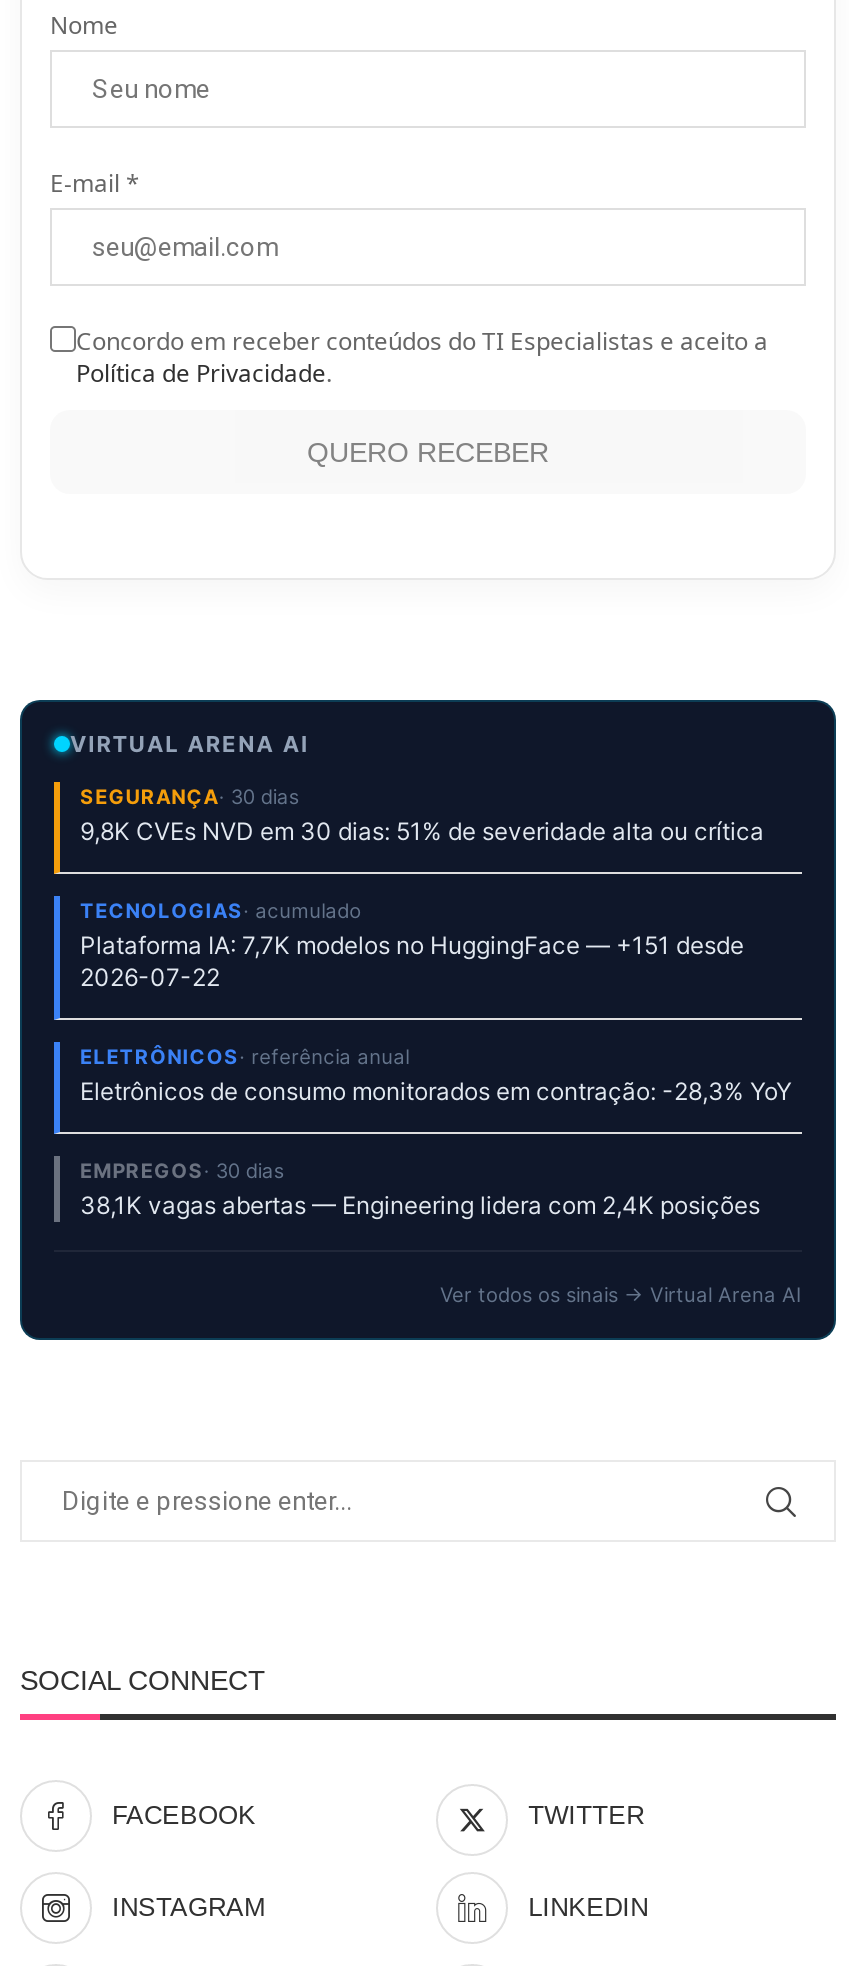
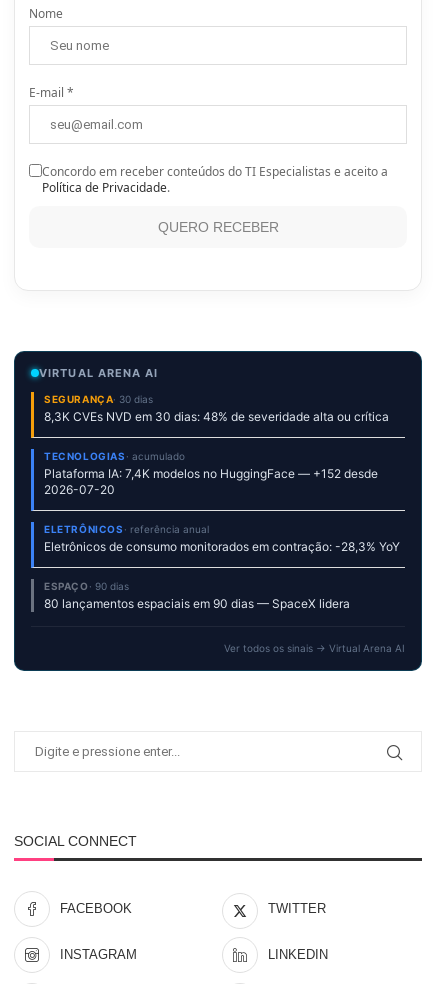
[80,817,764,847] 9,8K CVEs NVD em 30 dias: 51% de severidade alta ou crítica -> [44,409,389,424] 8,3K CVEs NVD em 30 dias: 48% de severidade alta ou crítica
[80,931,744,961] Plataforma IA: 7,7K modelos no HuggingFace — +151 desde -> [44,466,378,481] Plataforma IA: 7,4K modelos no HuggingFace — +152 desde
[80,963,220,993] 2026-07-22 -> [44,482,115,497] 2026-07-20
[80,1159,760,1221] EMPREGOS · 30 dias | 38,1K vagas abertas — Engineering lidera com 2,4K posições -> [44,580,350,611] ESPAÇO · 90 dias | 80 lançamentos espaciais em 90 dias — SpaceX lidera

